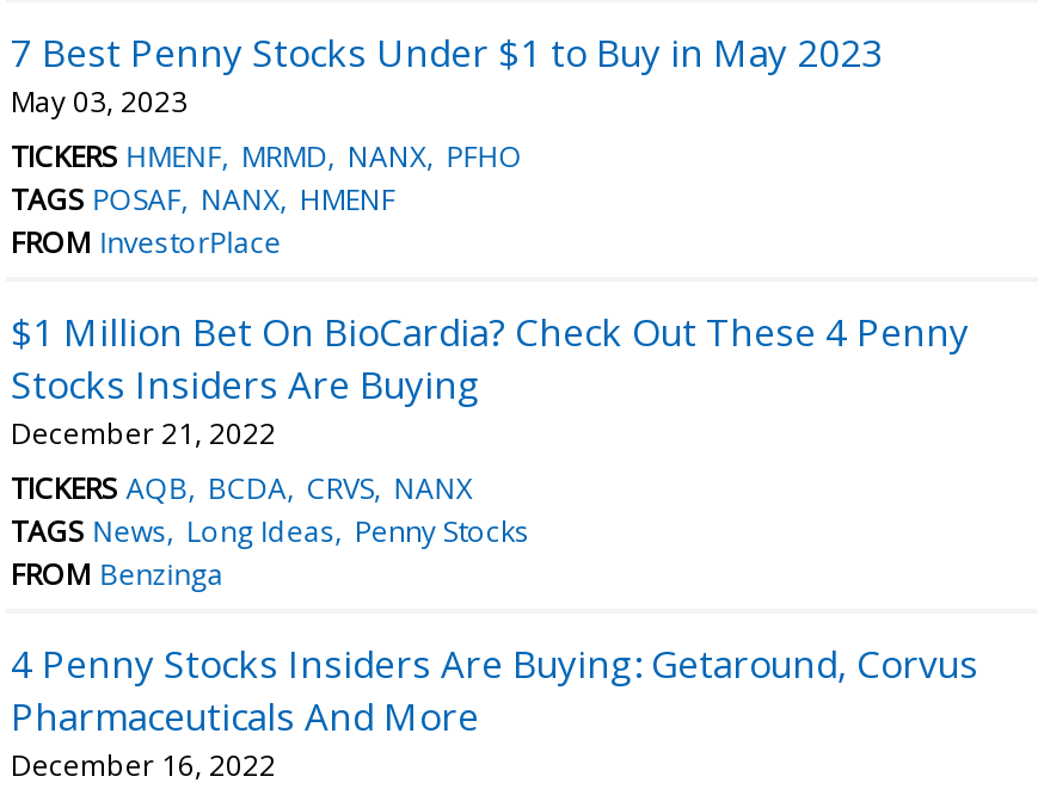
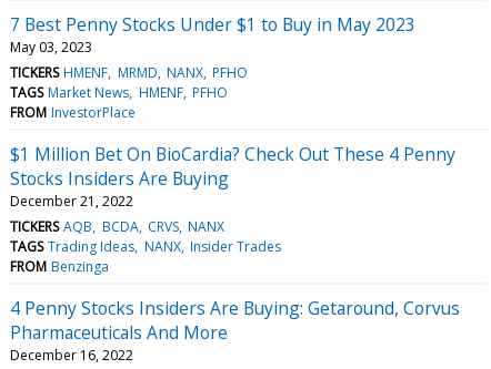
[11,179,395,219] TAGS POSAF NANX HMENF -> [10,83,228,102] TAGS Market News HMENF PFHO
[11,511,529,551] TAGS News Long Ideas Penny Stocks -> [10,237,281,256] TAGS Trading Ideas NANX Insider Trades

